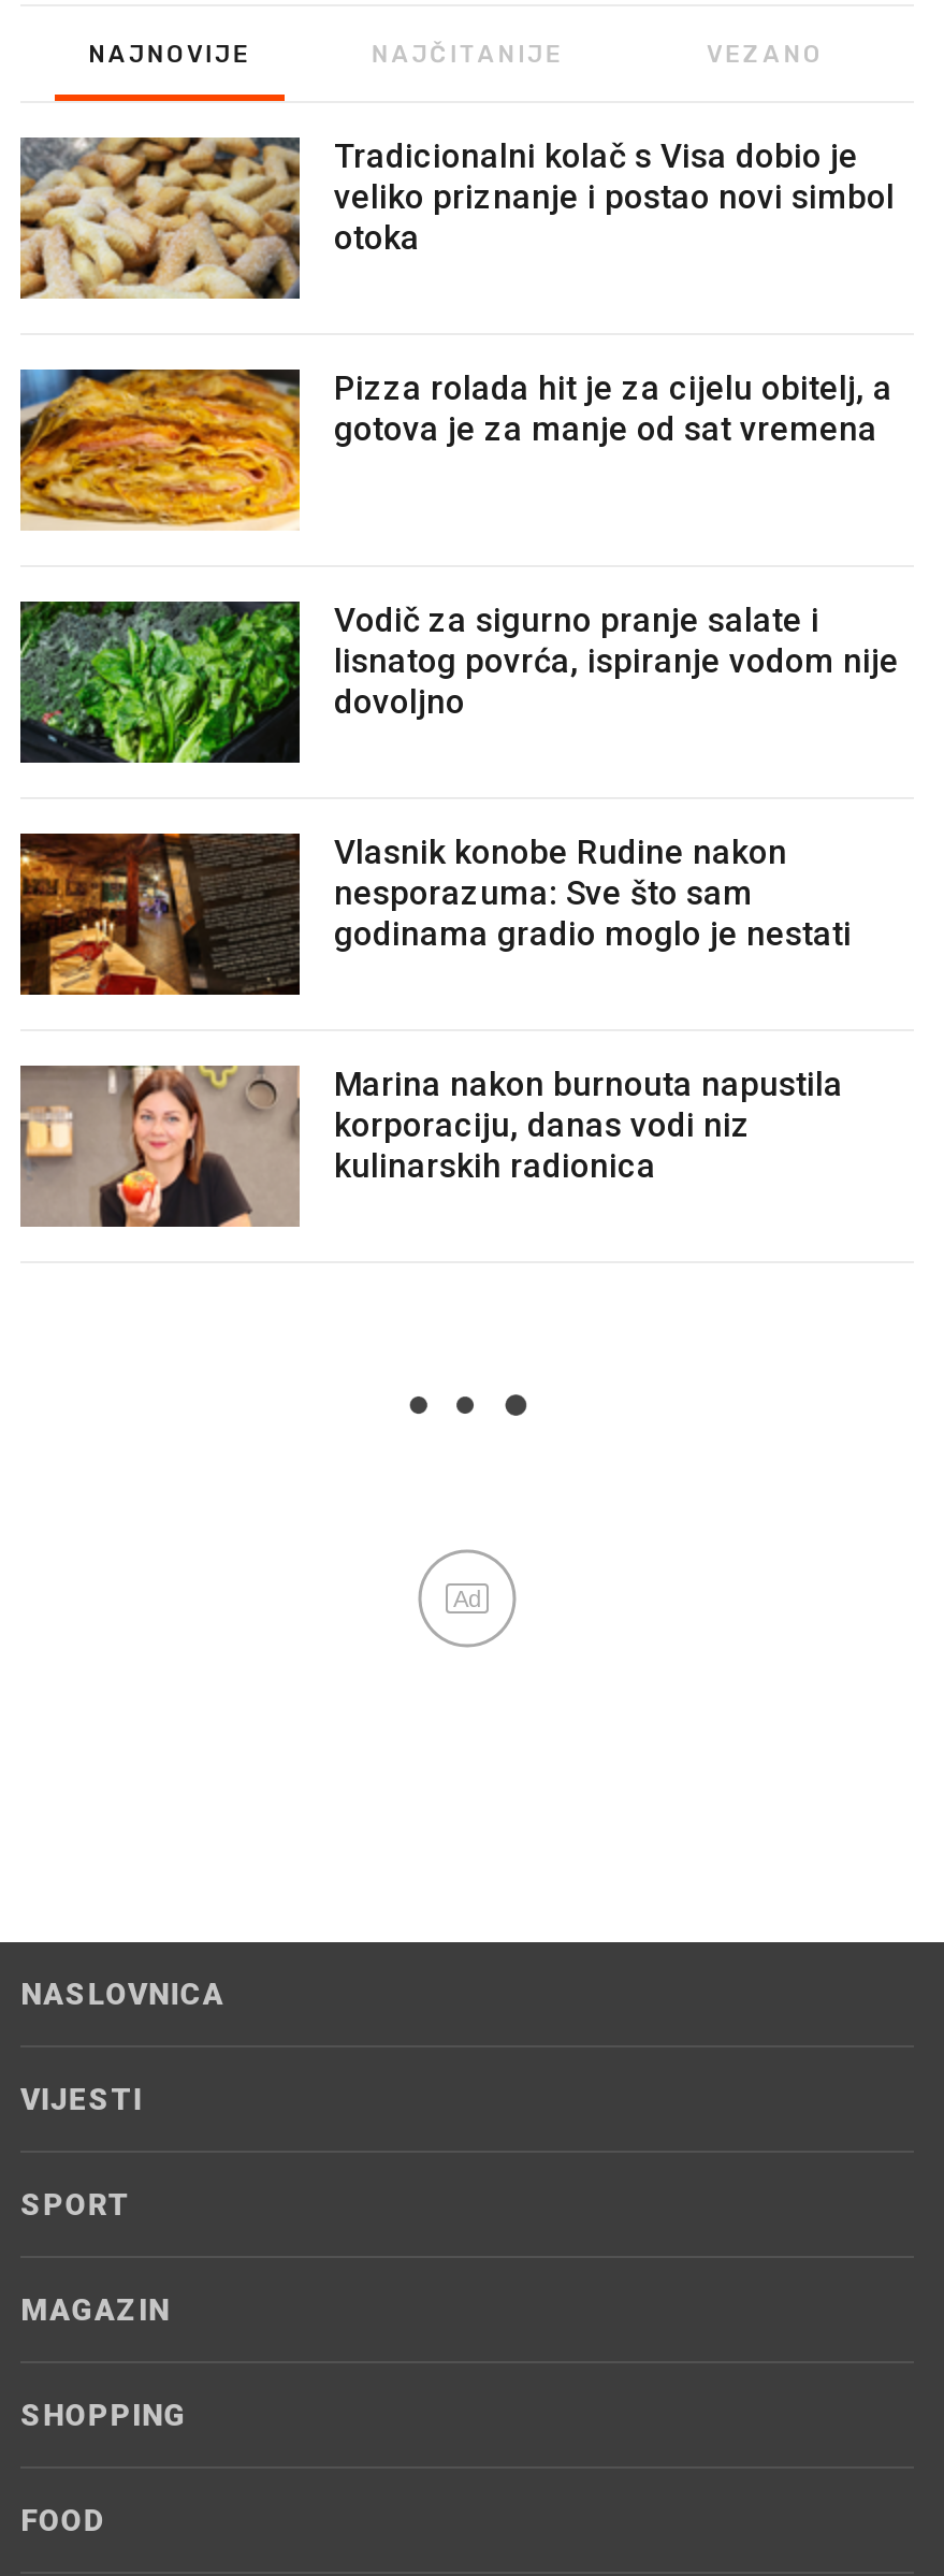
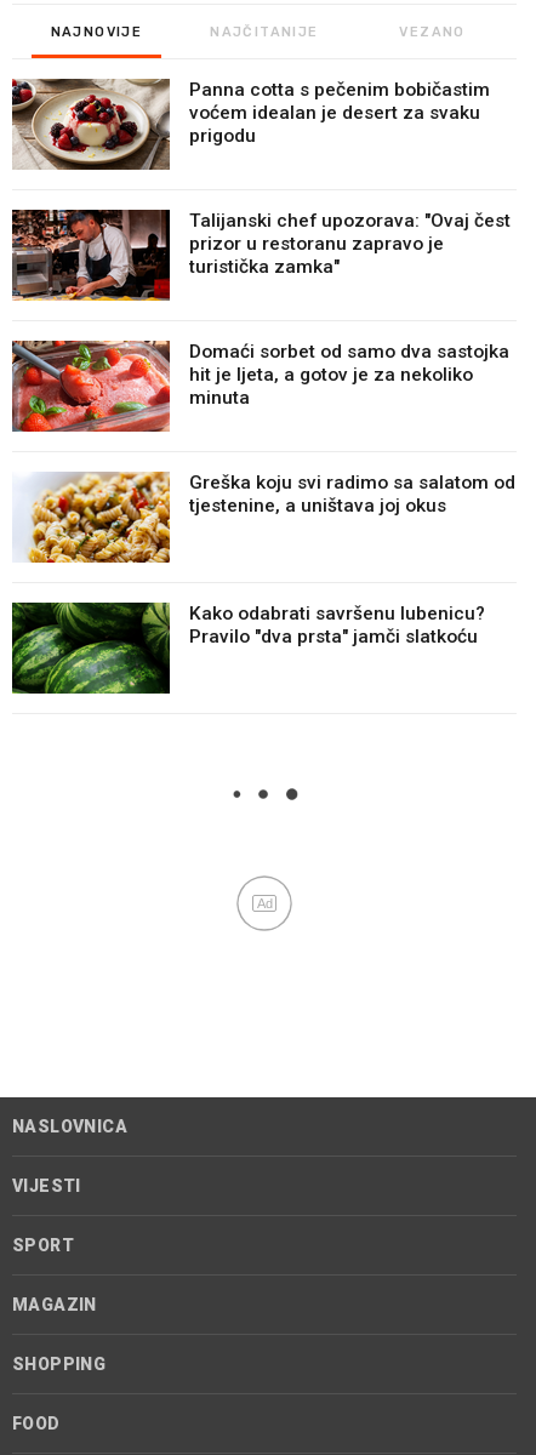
[18,135,895,301] [image] | Tradicionalni kolač s Visa dobio je | veliko priznanje i postao novi simbol | otoka -> [11,78,490,171] [image] | Panna cotta s pečenim bobičastim | voćem idealan je desert za svaku | prigodu
[18,367,892,531] [image] | Pizza rolada hit je za cijelu obitelj, a | gotova je za manje od sat vremena -> [11,209,511,302] [image] | Talijanski chef upozorava: "Ovaj čest | prizor u restoranu zapravo je | turistička zamka"
[18,599,899,765] [image] | Vodič za sigurno pranje salate i | lisnatog povrća, ispiranje vodom nije | dovoljno -> [11,339,509,433] [image] | Domaći sorbet od samo dva sastojka | hit je ljeta, a gotov je za nekoliko | minuta
[18,831,852,997] [image] | Vlasnik konobe Rudine nakon | nesporazuma: Sve što sam | godinama gradio moglo je nestati -> [12,470,515,564] [image] | Greška koju svi radimo sa salatom od | tjestenine, a uništava joj okus
[18,1063,843,1229] [image] | Marina nakon burnouta napustila | korporaciju, danas vodi niz | kulinarskih radionica -> [11,601,485,695] [image] | Kako odabrati savršenu lubenicu? | Pravilo "dva prsta" jamči slatkoću

